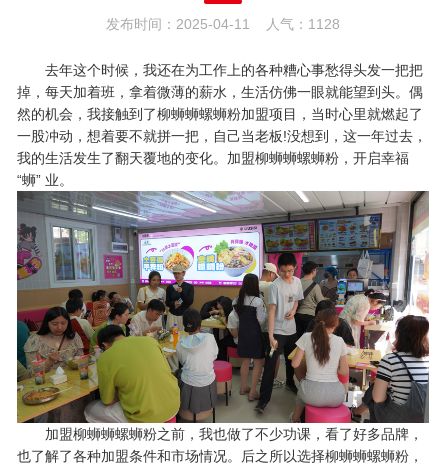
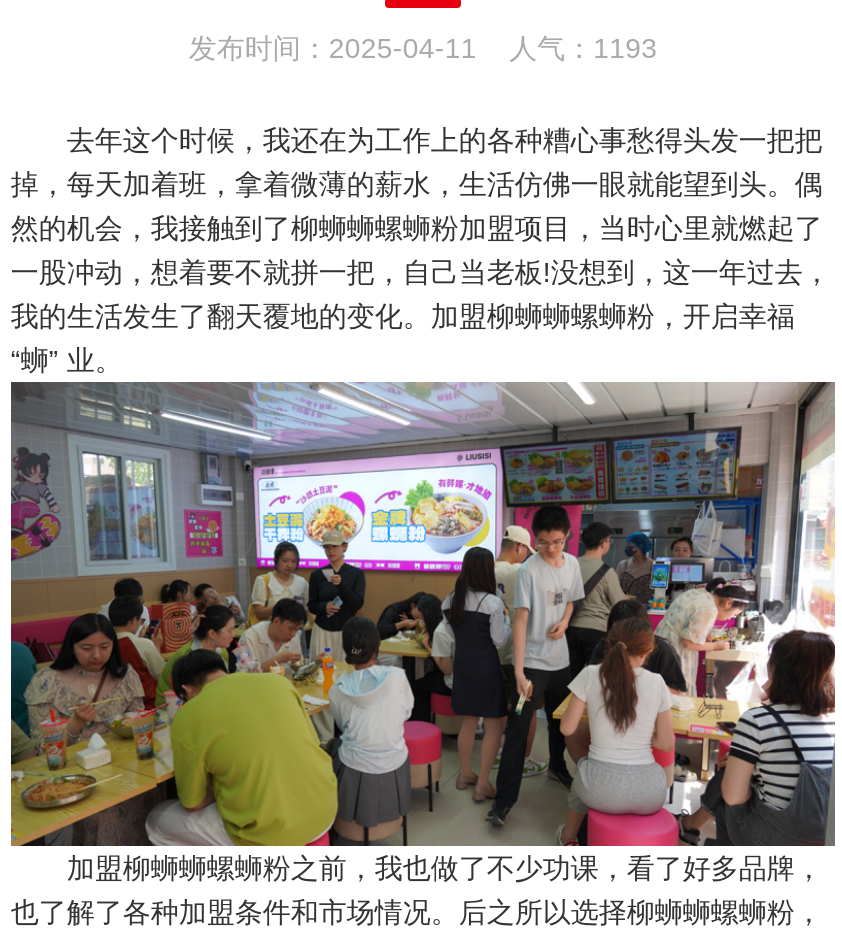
[106,16,340,32] 发布时间：2025-04-11 人气：1128 -> [189,32,657,64] 发布时间：2025-04-11 人气：1193

